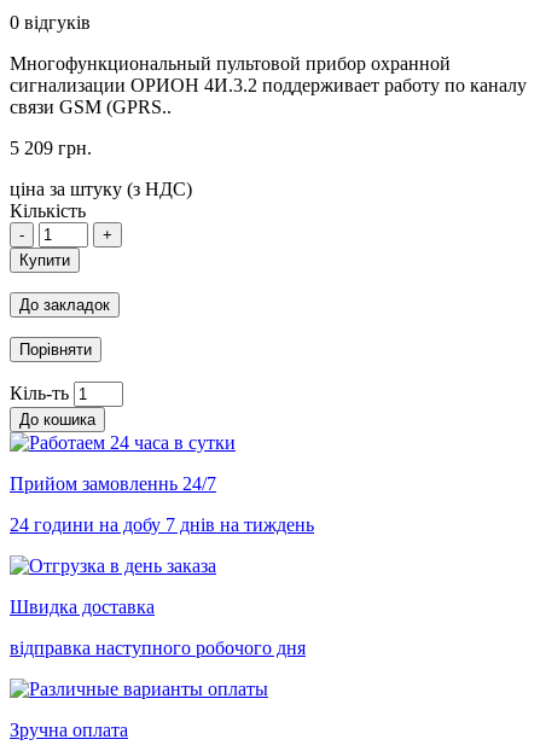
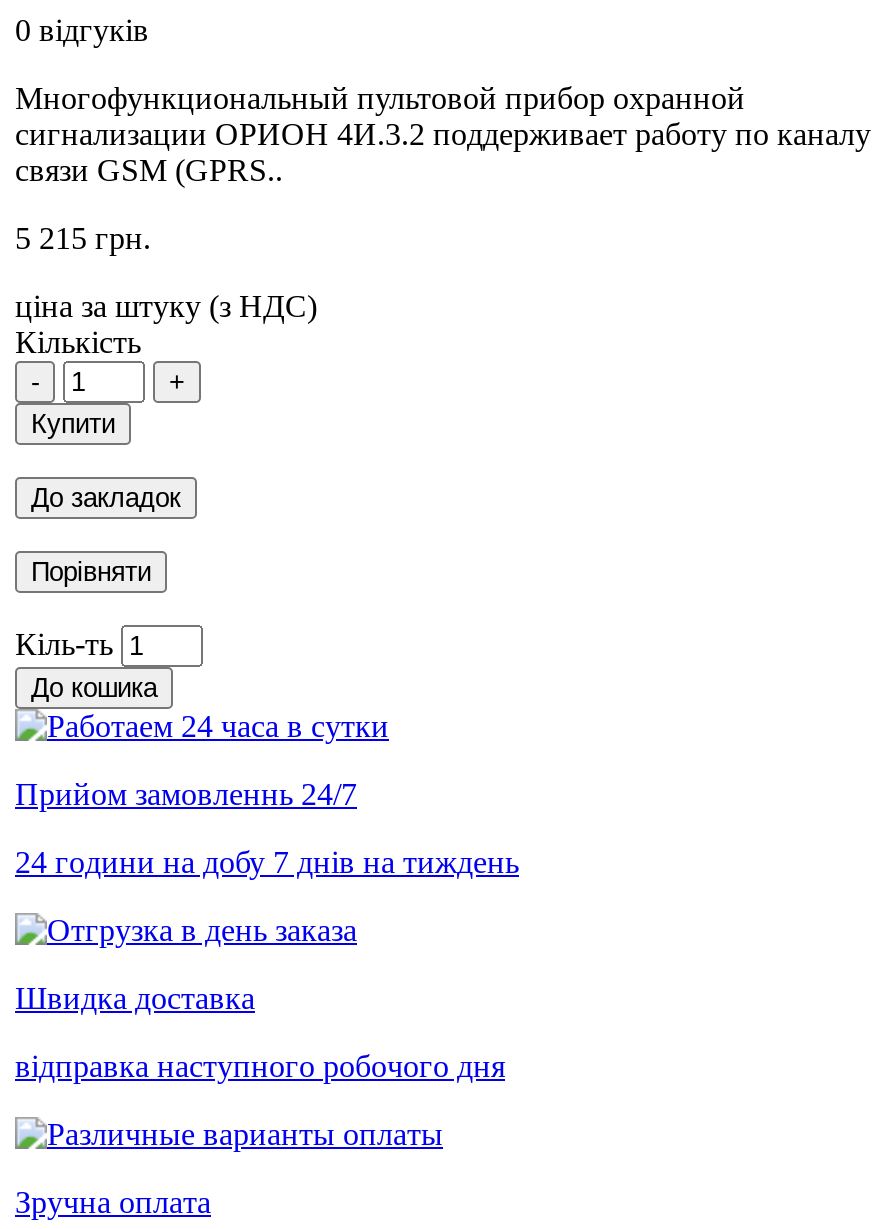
[10,138,92,158] 5 209 грн. -> [15,221,151,255] 5 215 грн.

